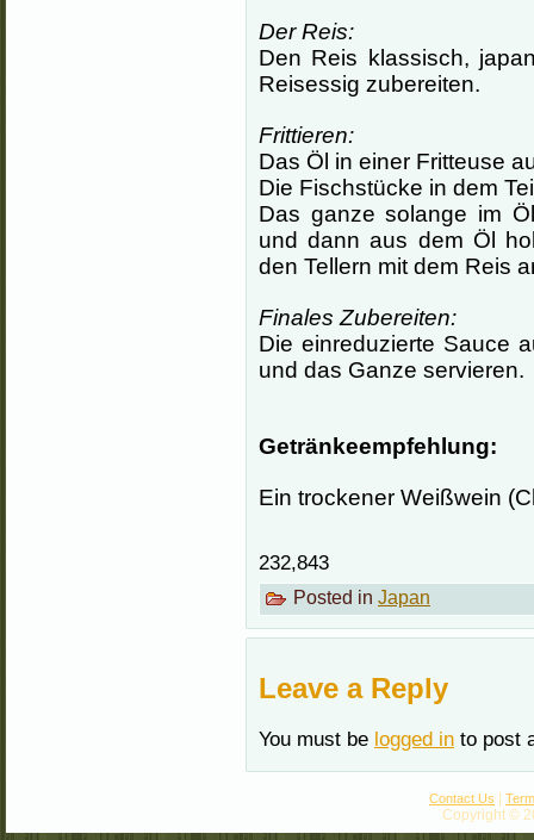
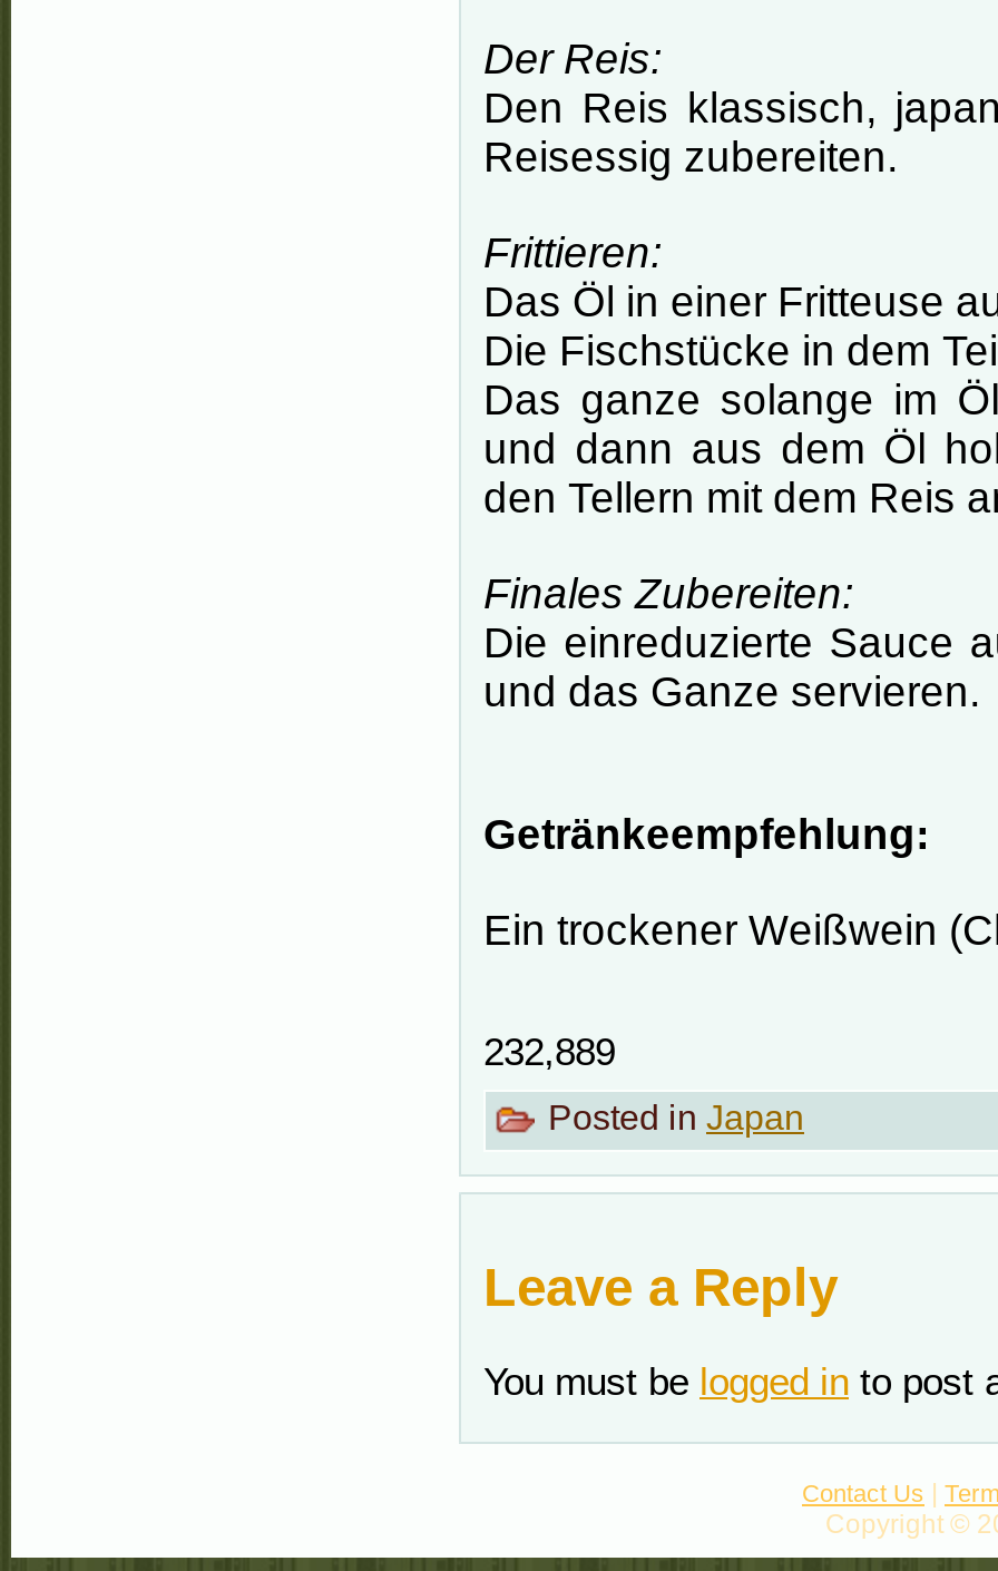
[259,551,329,575] 232,843 -> [483,1030,615,1075] 232,889

